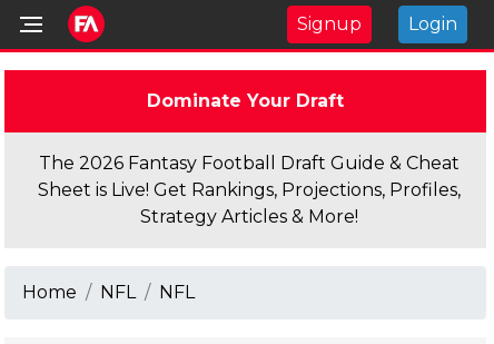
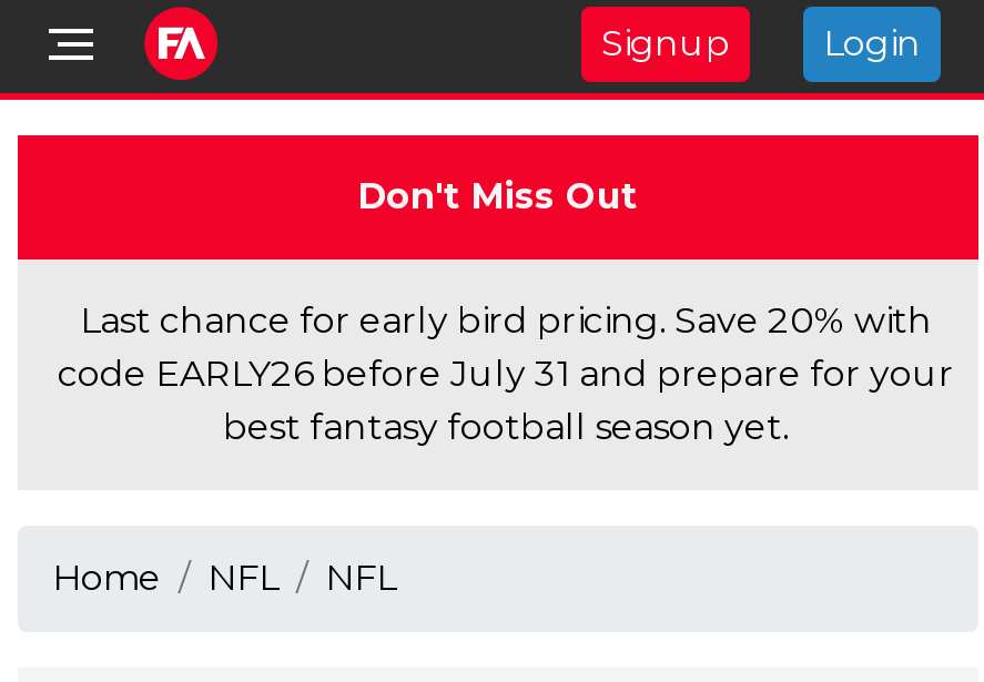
[146,90,343,111] Dominate Your Draft -> [357,175,637,217] Don't Miss Out
[38,153,461,227] The 2026 Fantasy Football Draft Guide & Cheat | Sheet is Live! Get Rankings, Projections, Profiles, | Strategy Articles & More! -> [58,299,954,448] Last chance for early bird pricing. Save 20% with | code EARLY26 before July 31 and prepare for your | best fantasy football season yet.

